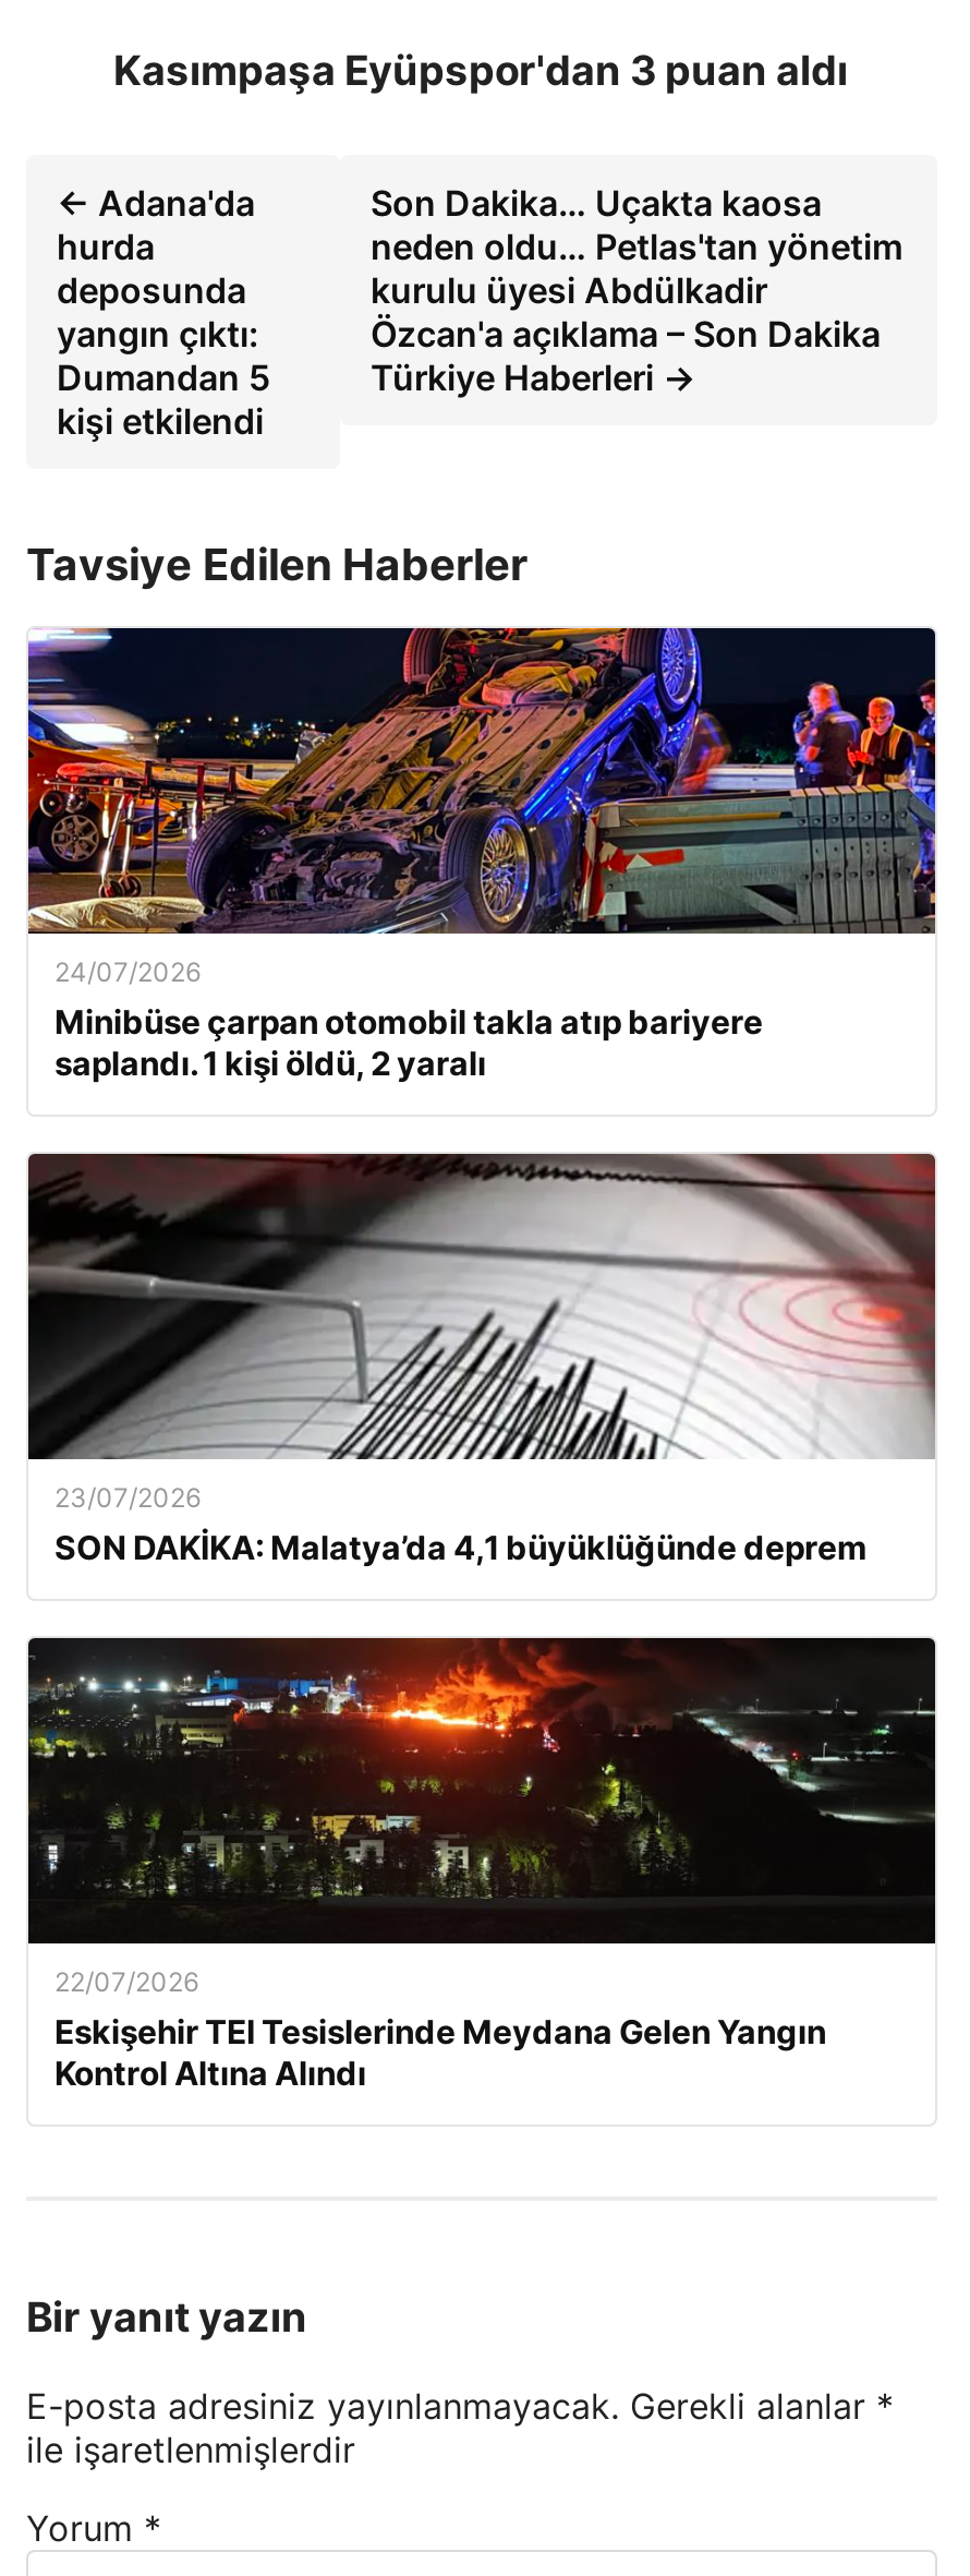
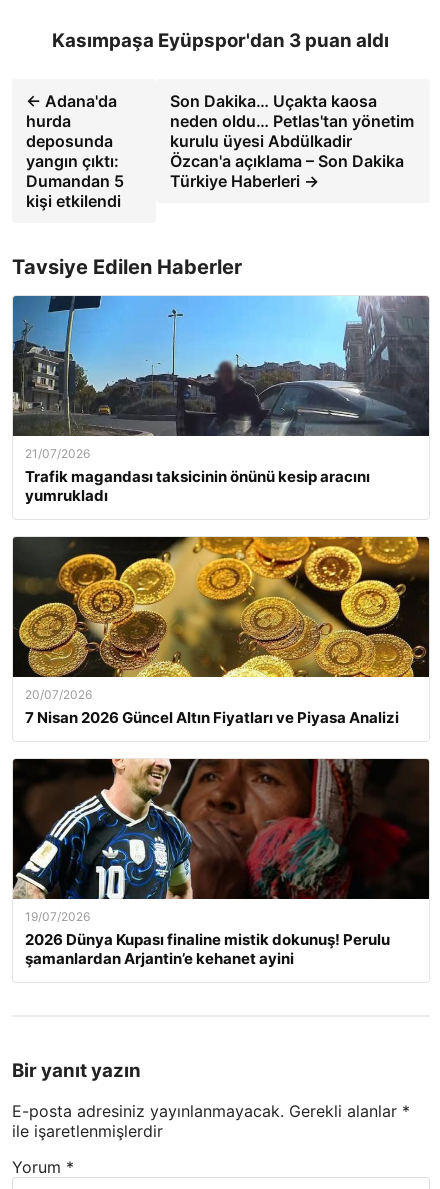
[26,626,937,1083] [image] | 24/07/2026 | Minibüse çarpan otomobil takla atıp bariyere | saplandı. 1 kişi öldü, 2 yaralı -> [12,295,430,505] [image] | 21/07/2026 | Trafik magandası taksicinin önünü kesip aracını | yumrukladı
[28,1152,937,1567] [image] | 23/07/2026 | SON DAKİKA: Malatya’da 4,1 büyüklüğünde deprem -> [14,536,429,727] [image] | 20/07/2026 | 7 Nisan 2026 Güncel Altın Fiyatları ve Piyasa Analizi
[26,1636,935,2093] [image] | 22/07/2026 | Eskişehir TEI Tesislerinde Meydana Gelen Yangın | Kontrol Altına Alındı -> [12,758,428,968] [image] | 19/07/2026 | 2026 Dünya Kupası finaline mistik dokunuş! Perulu | şamanlardan Arjantin’e kehanet ayini

